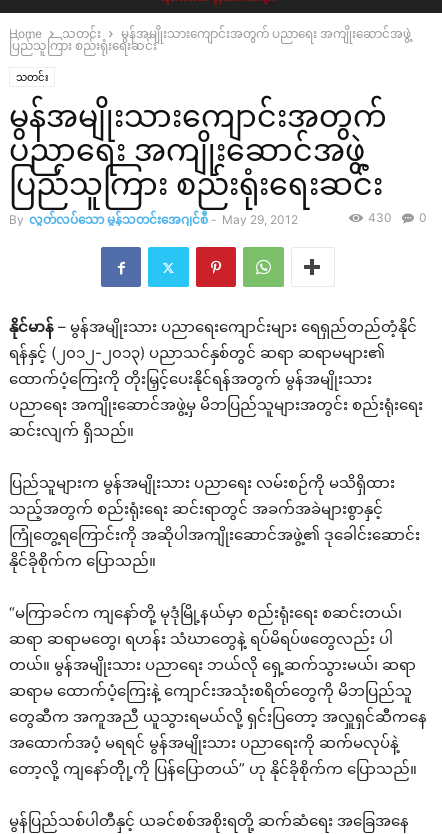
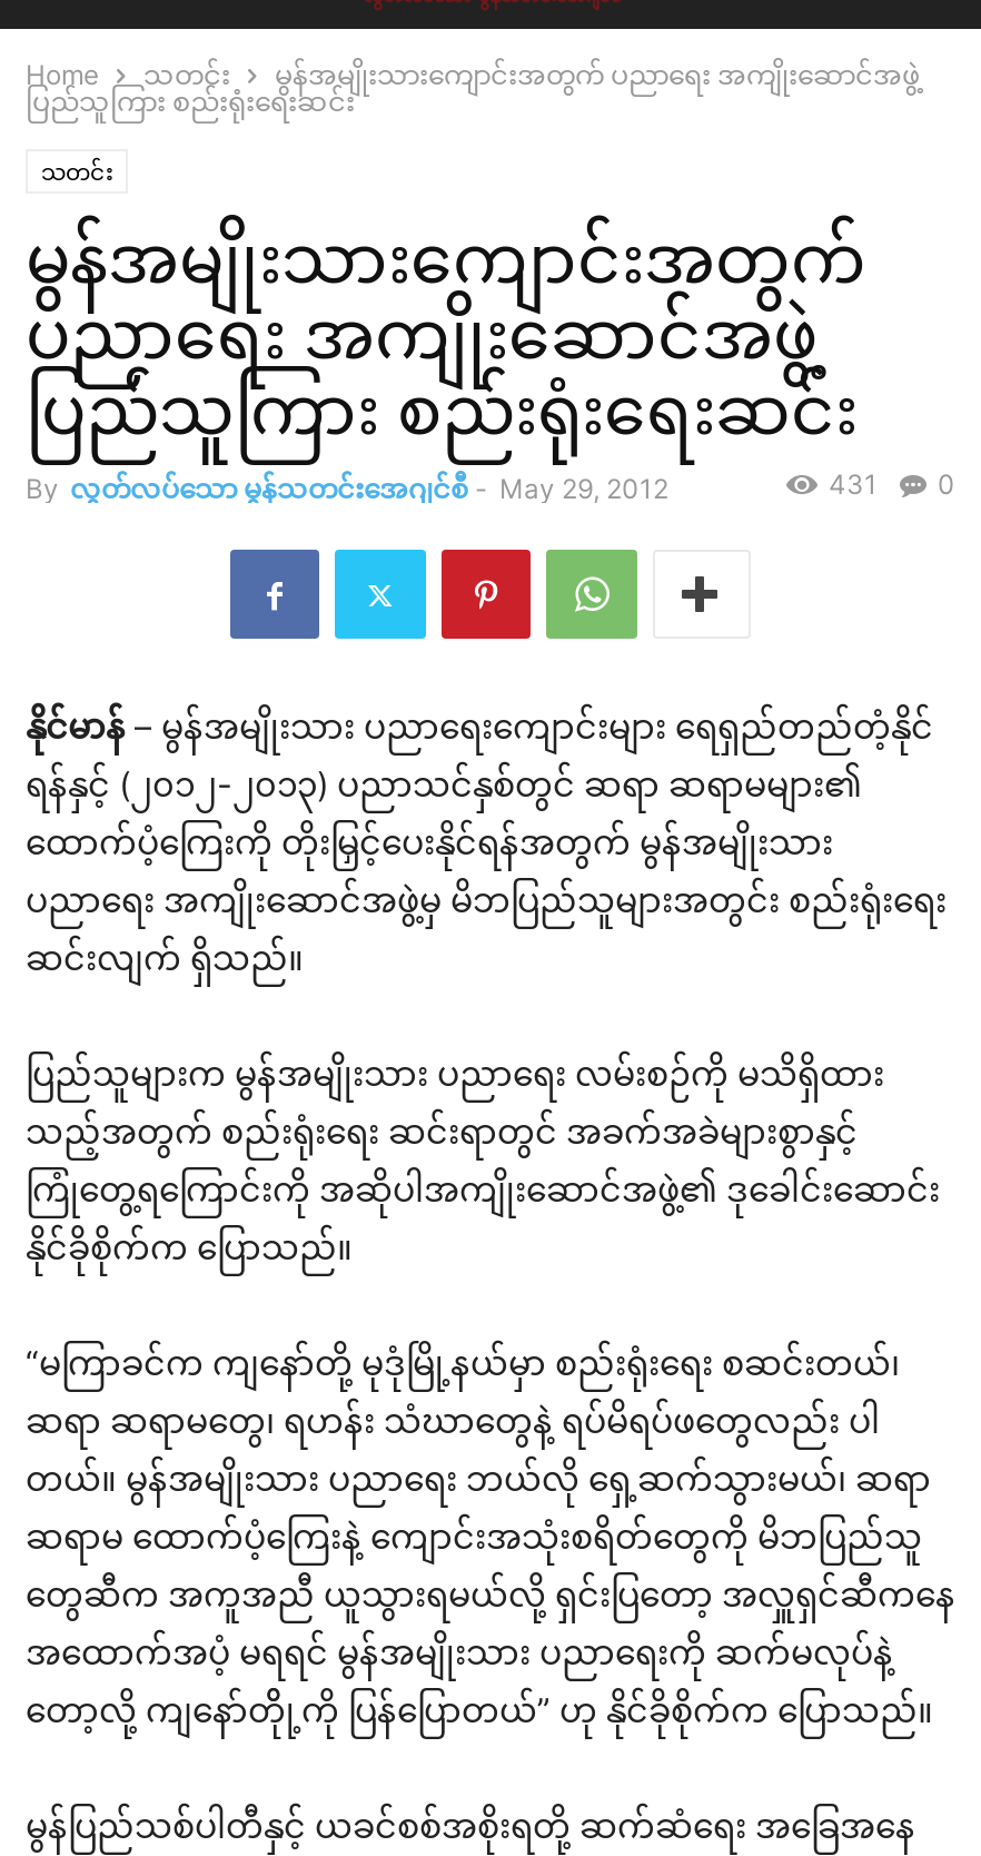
[368,210,427,225] 430 0 -> [829,467,955,501] 431 0

